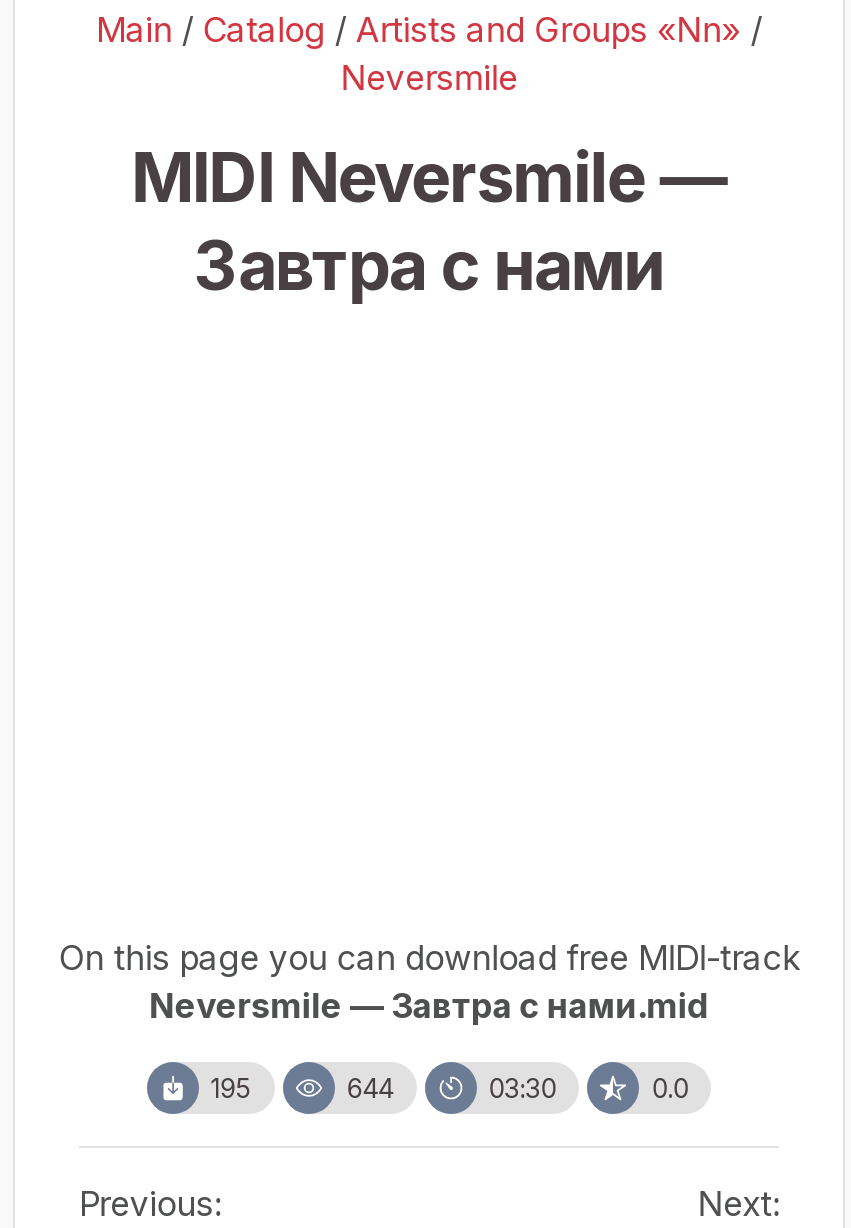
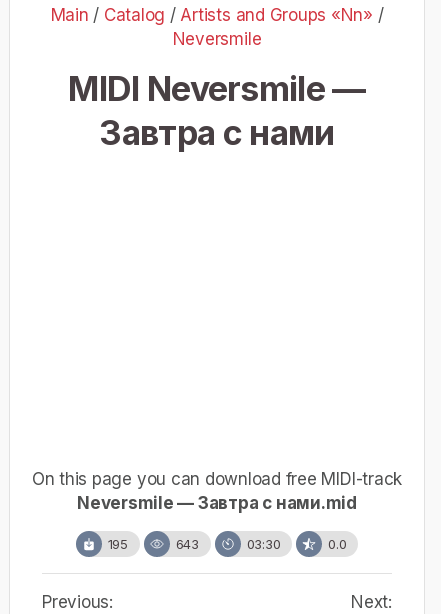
[346,1071,393,1103] 644 -> [176,535,199,551] 643

